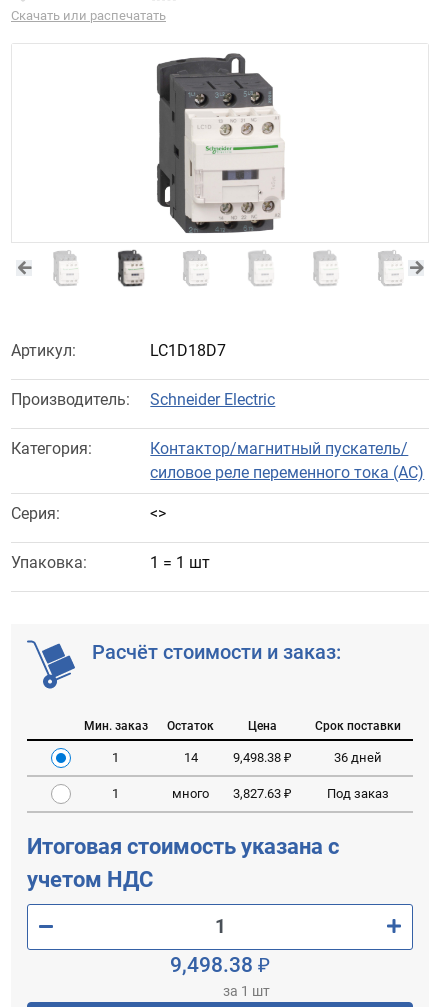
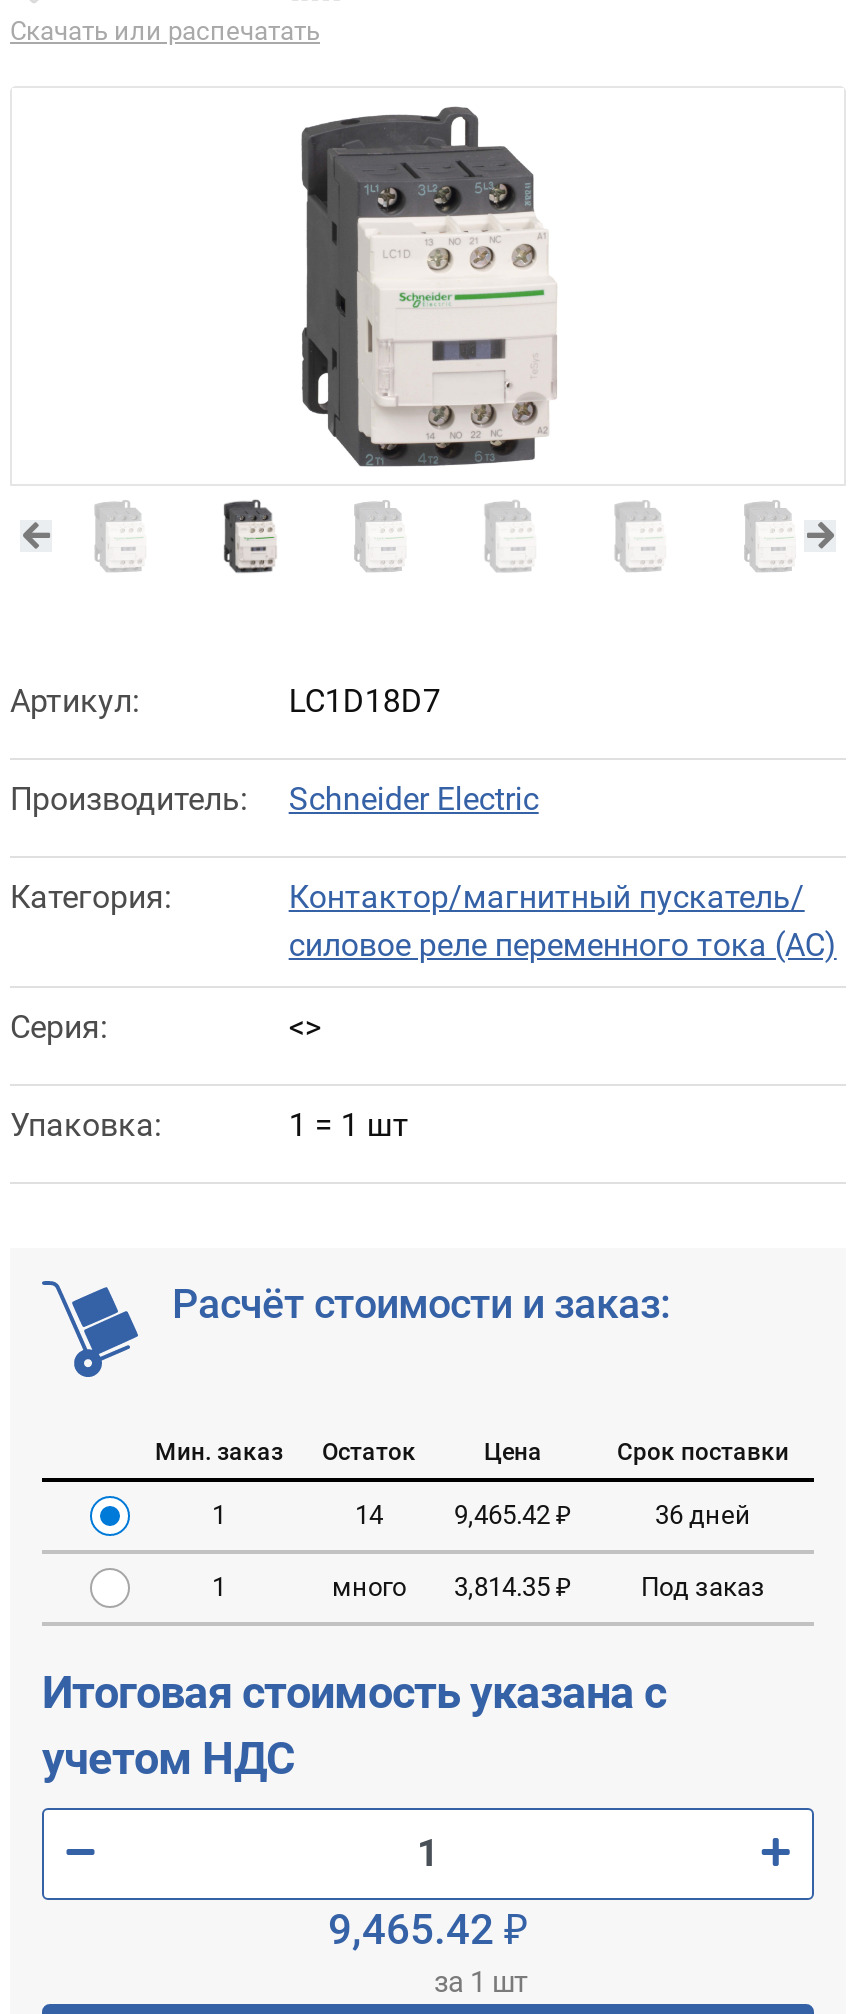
[233,750,292,765] 9,498.38 ₽ -> [454,1499,572,1529] 9,465.42 ₽
[172,786,292,801] много 3,827.63 ₽ -> [332,1571,572,1601] много 3,814.35 ₽
[170,953,270,977] 9,498.38 ₽ -> [328,1906,528,1954] 9,465.42 ₽

